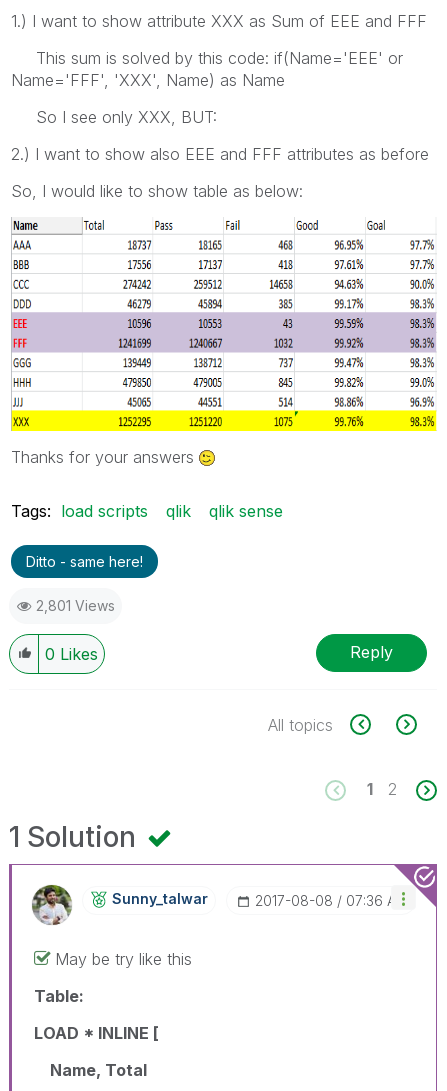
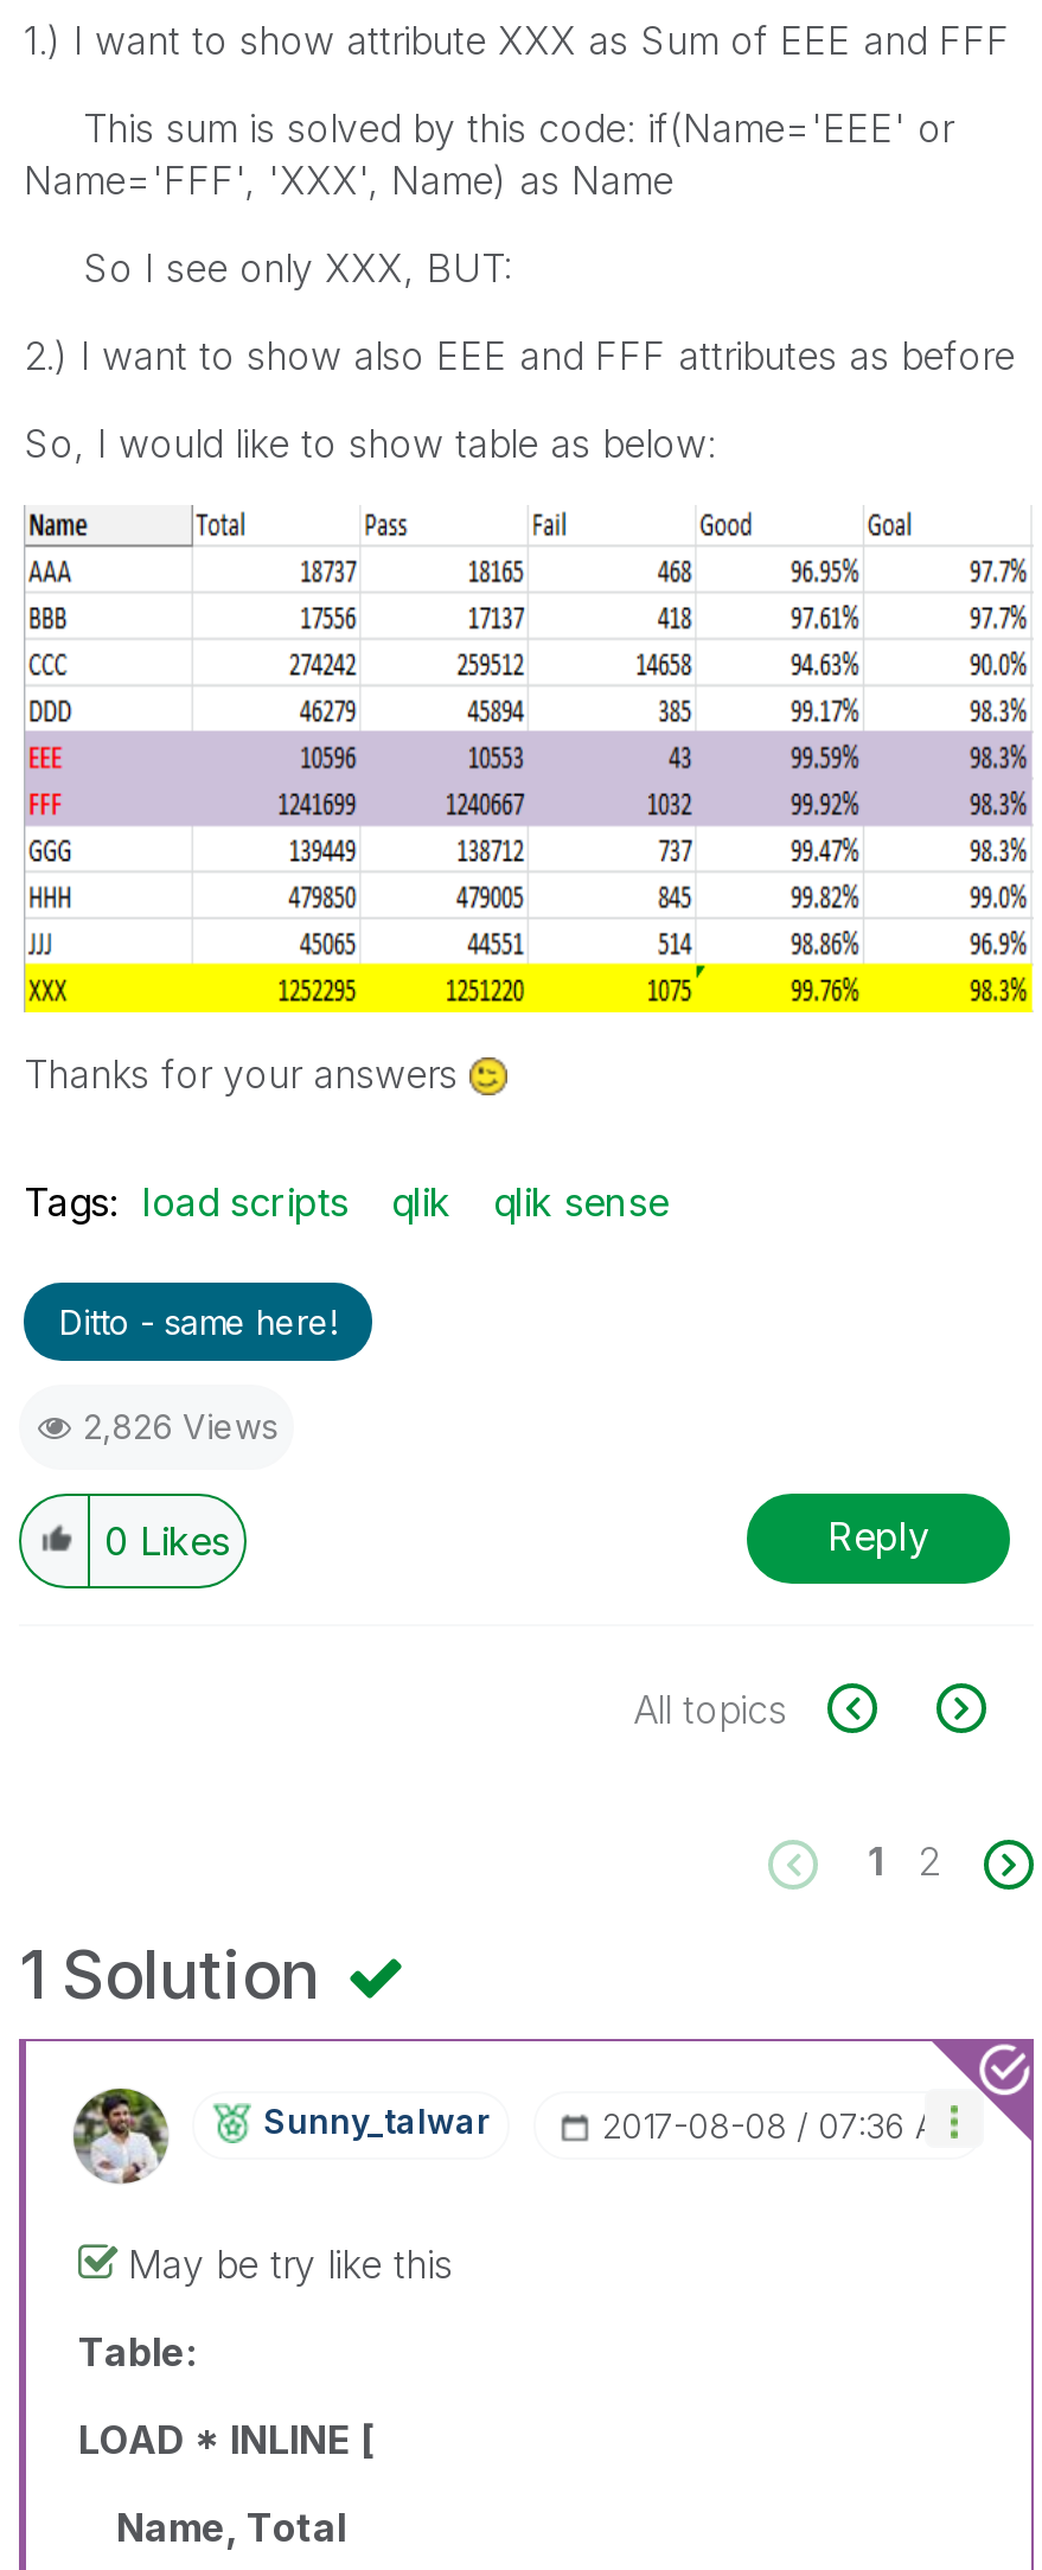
[36,596,115,613] 2,801 Views -> [83,1405,277,1445] 2,826 Views

